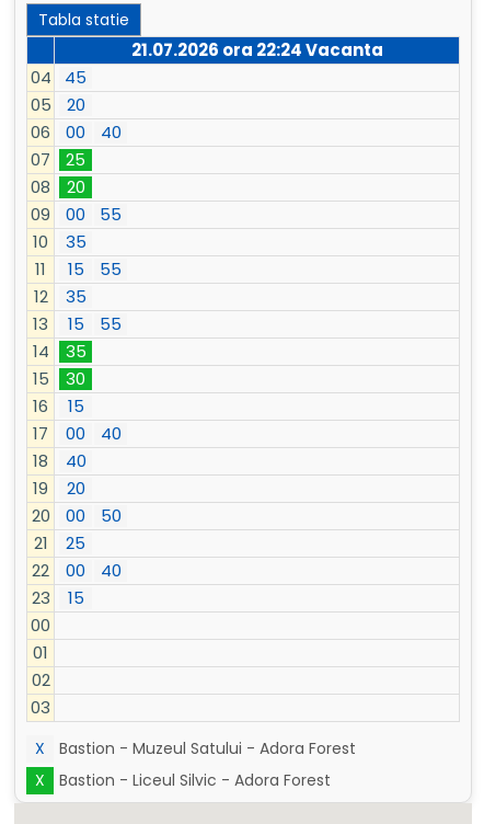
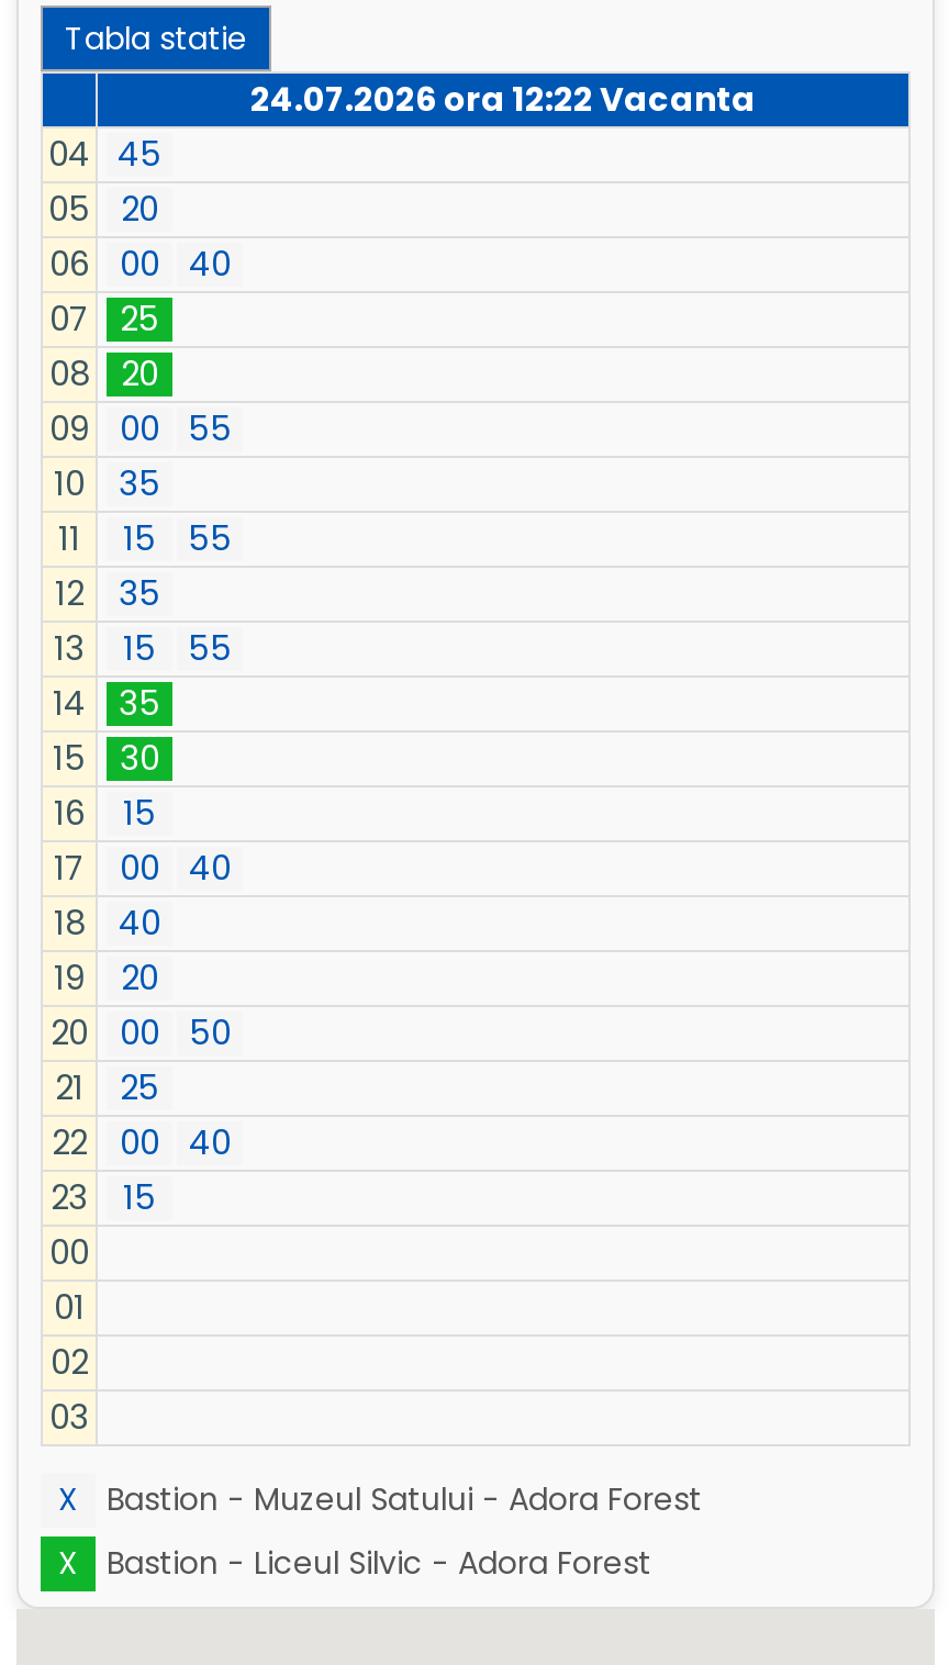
[131,38,383,61] 21.07.2026 ora 22:24 Vacanta -> [250,76,756,122] 24.07.2026 ora 12:22 Vacanta

